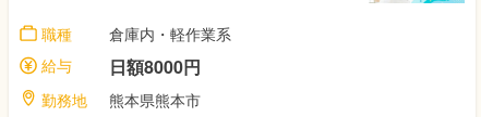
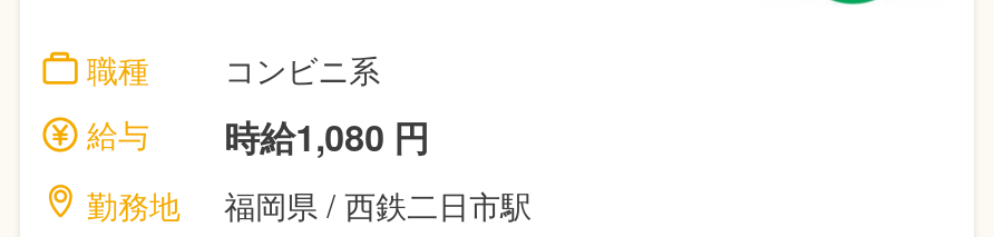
[109,22,231,44] 倉庫内・軽作業系 -> [224,46,380,91] コンビニ系
[41,54,200,79] 給与 日額8000円 -> [87,111,429,162] 給与 時給1,080 円
[109,89,200,110] 熊本県熊本市 -> [224,182,532,226] 福岡県 / 西鉄二日市駅

